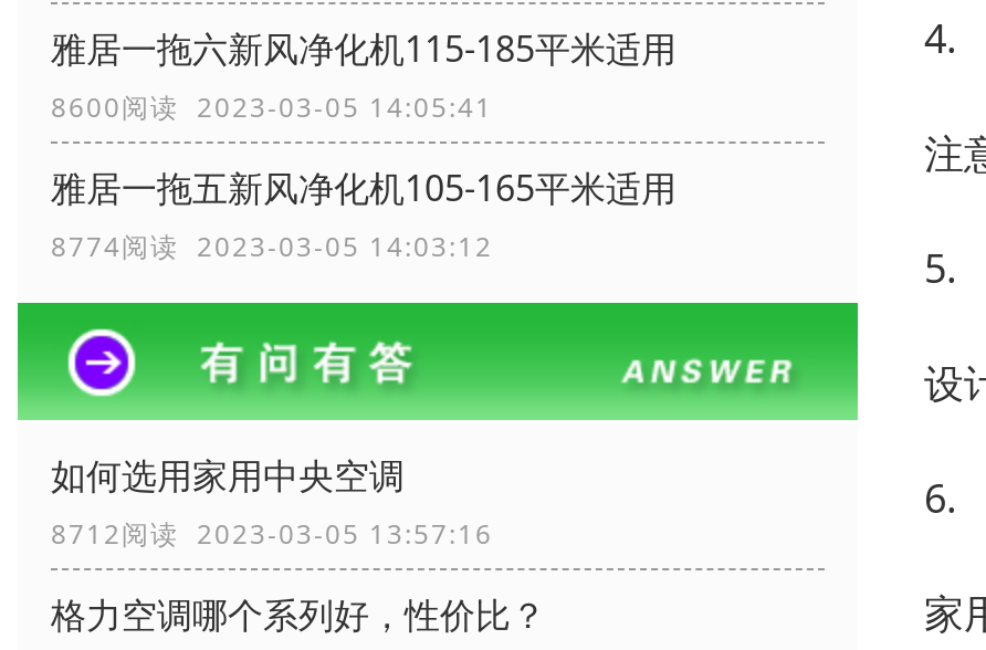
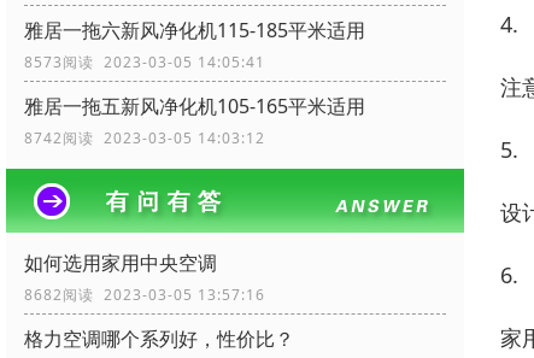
[51,89,493,126] 8600阅读 2023-03-05 14:05:41 -> [24,52,265,73] 8573阅读 2023-03-05 14:05:41
[51,228,493,266] 8774阅读 2023-03-05 14:03:12 -> [24,128,265,149] 8742阅读 2023-03-05 14:03:12
[51,516,493,553] 8712阅读 2023-03-05 13:57:16 -> [24,285,265,305] 8682阅读 2023-03-05 13:57:16

